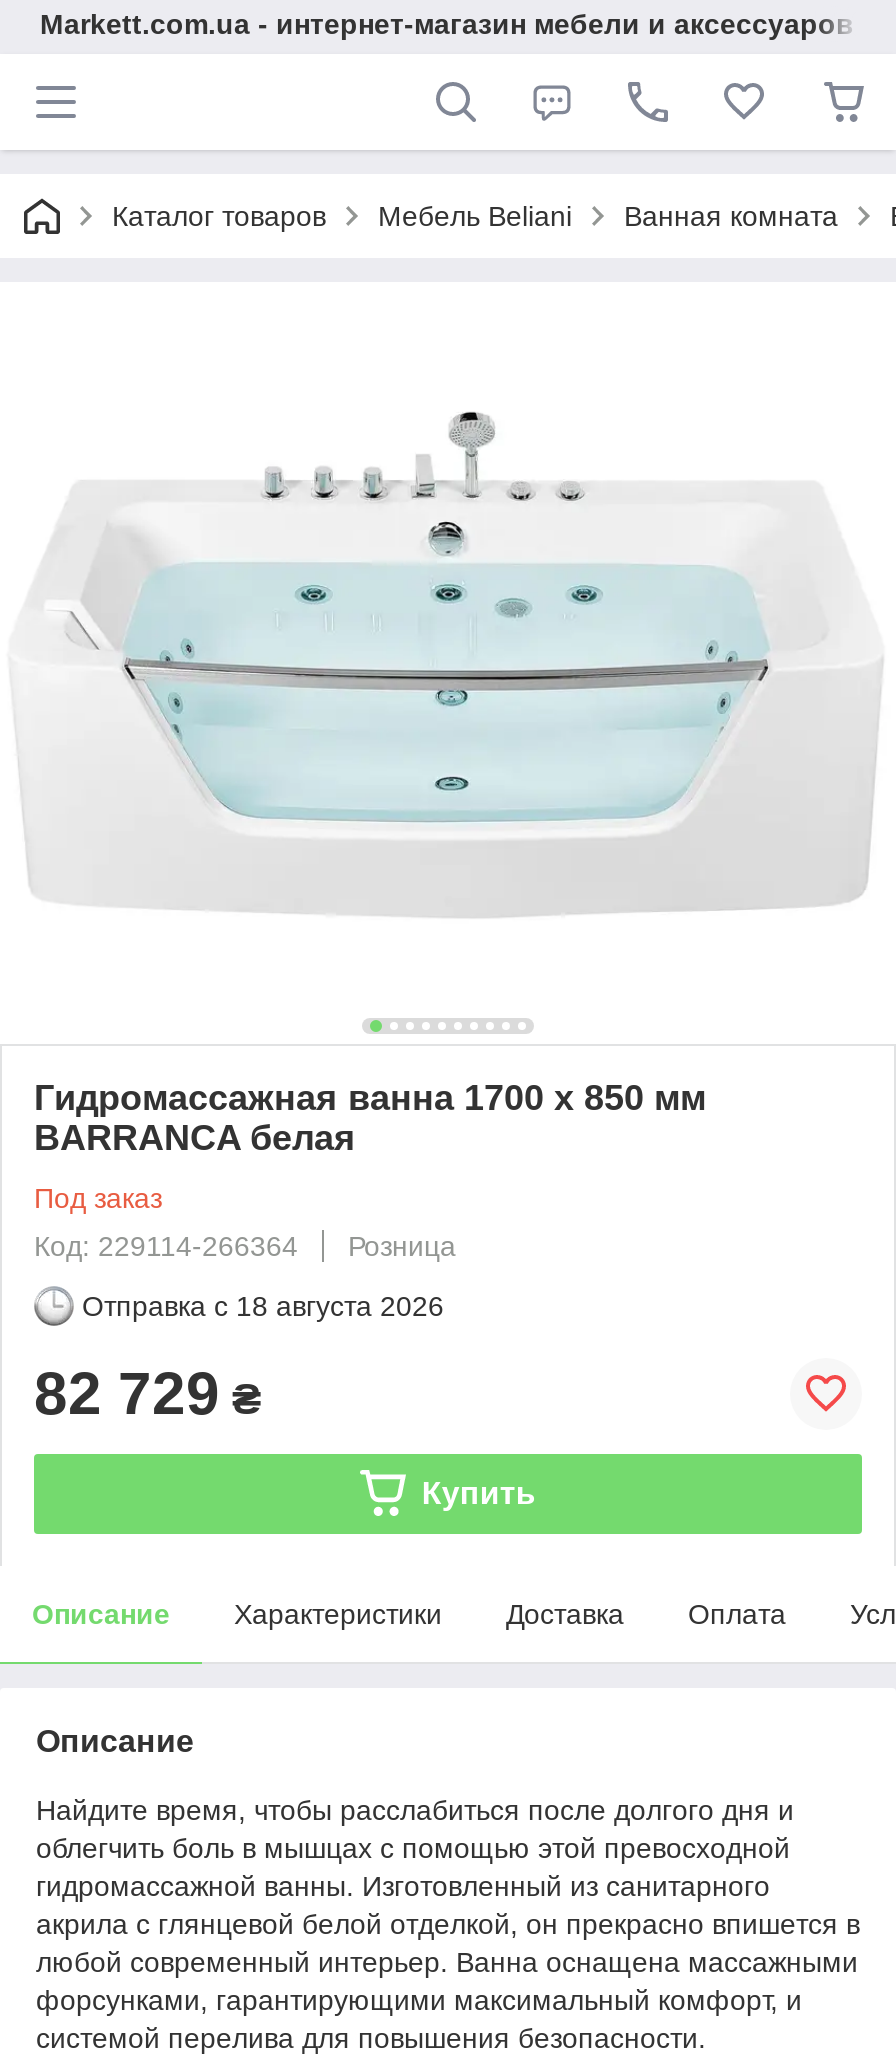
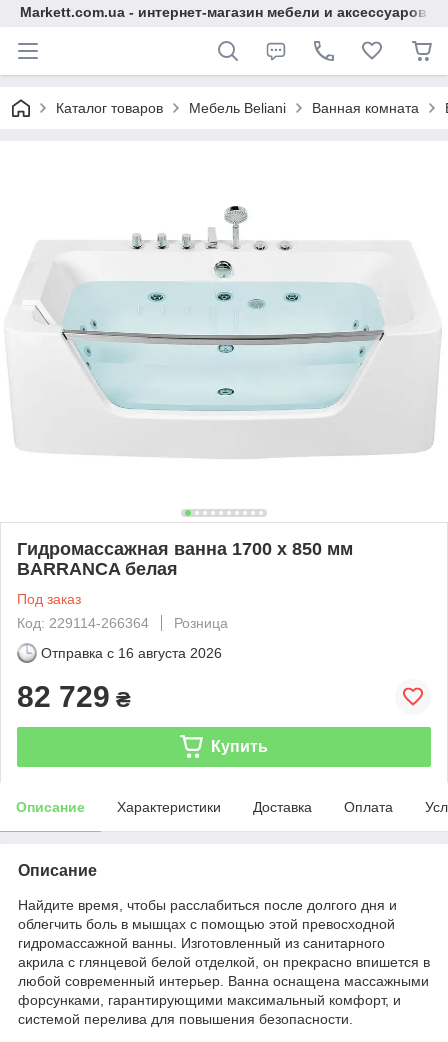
[82,1290,444,1322] Отправка с 18 августа 2026 -> [41,645,222,661] Отправка с 16 августа 2026

